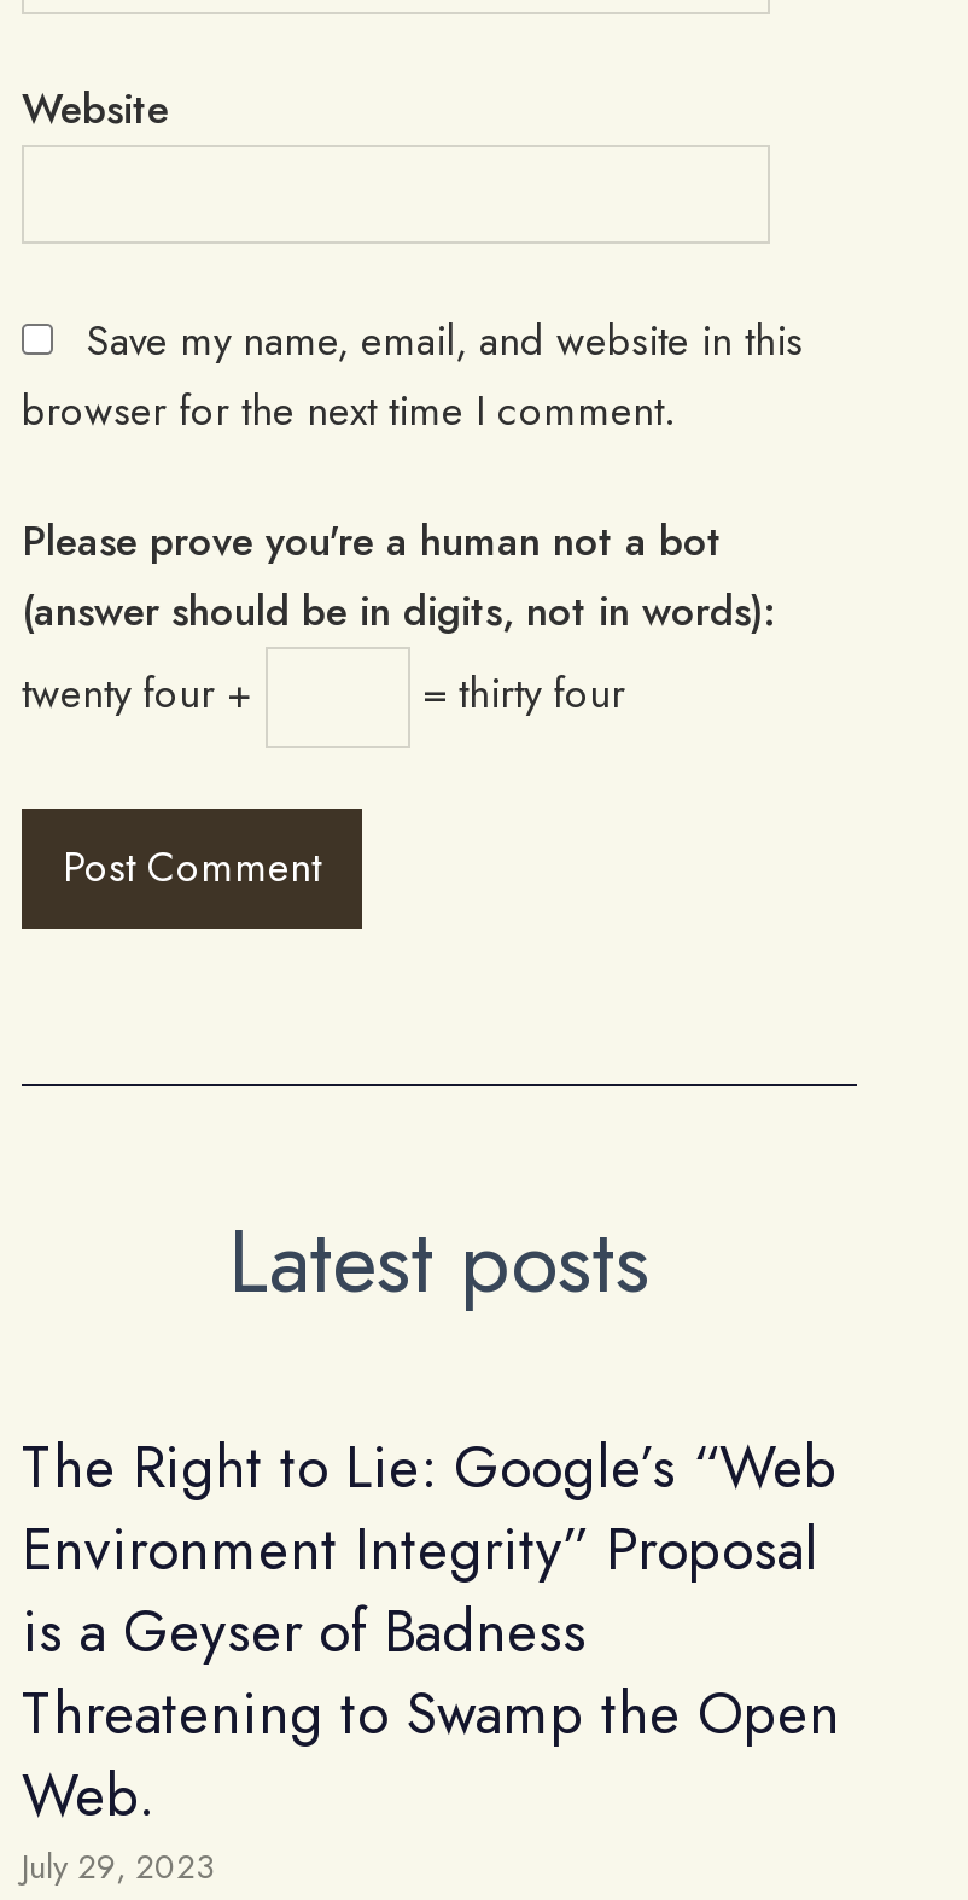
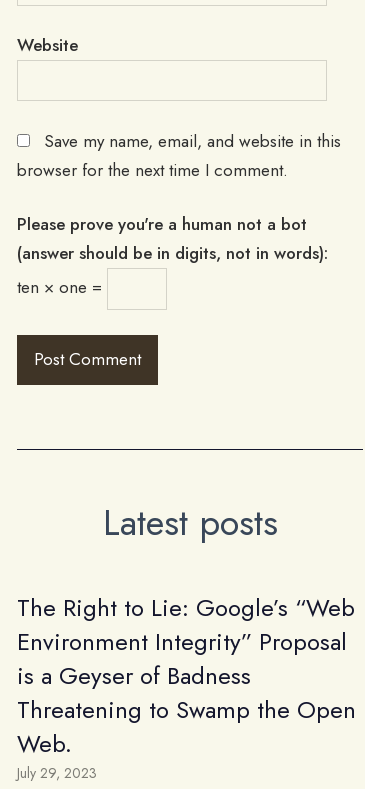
[22,664,625,722] twenty four + | = thirty four -> [17,275,107,299] ten × one =

